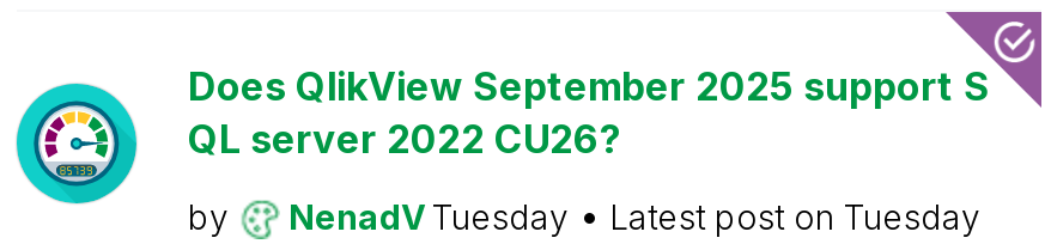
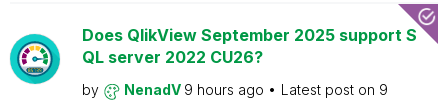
[288,195,980,236] NenadV Tuesday | Latest post on Tuesday -> [123,81,387,98] NenadV 9 hours ago | Latest post on 9

